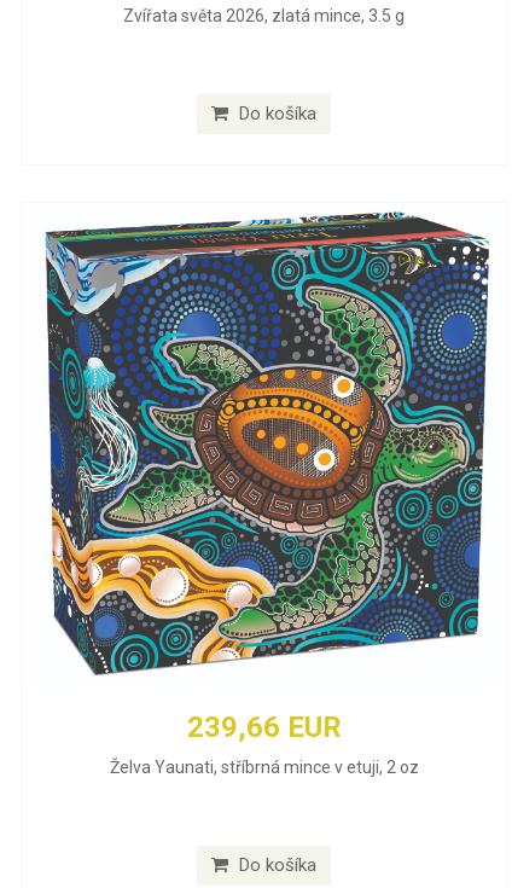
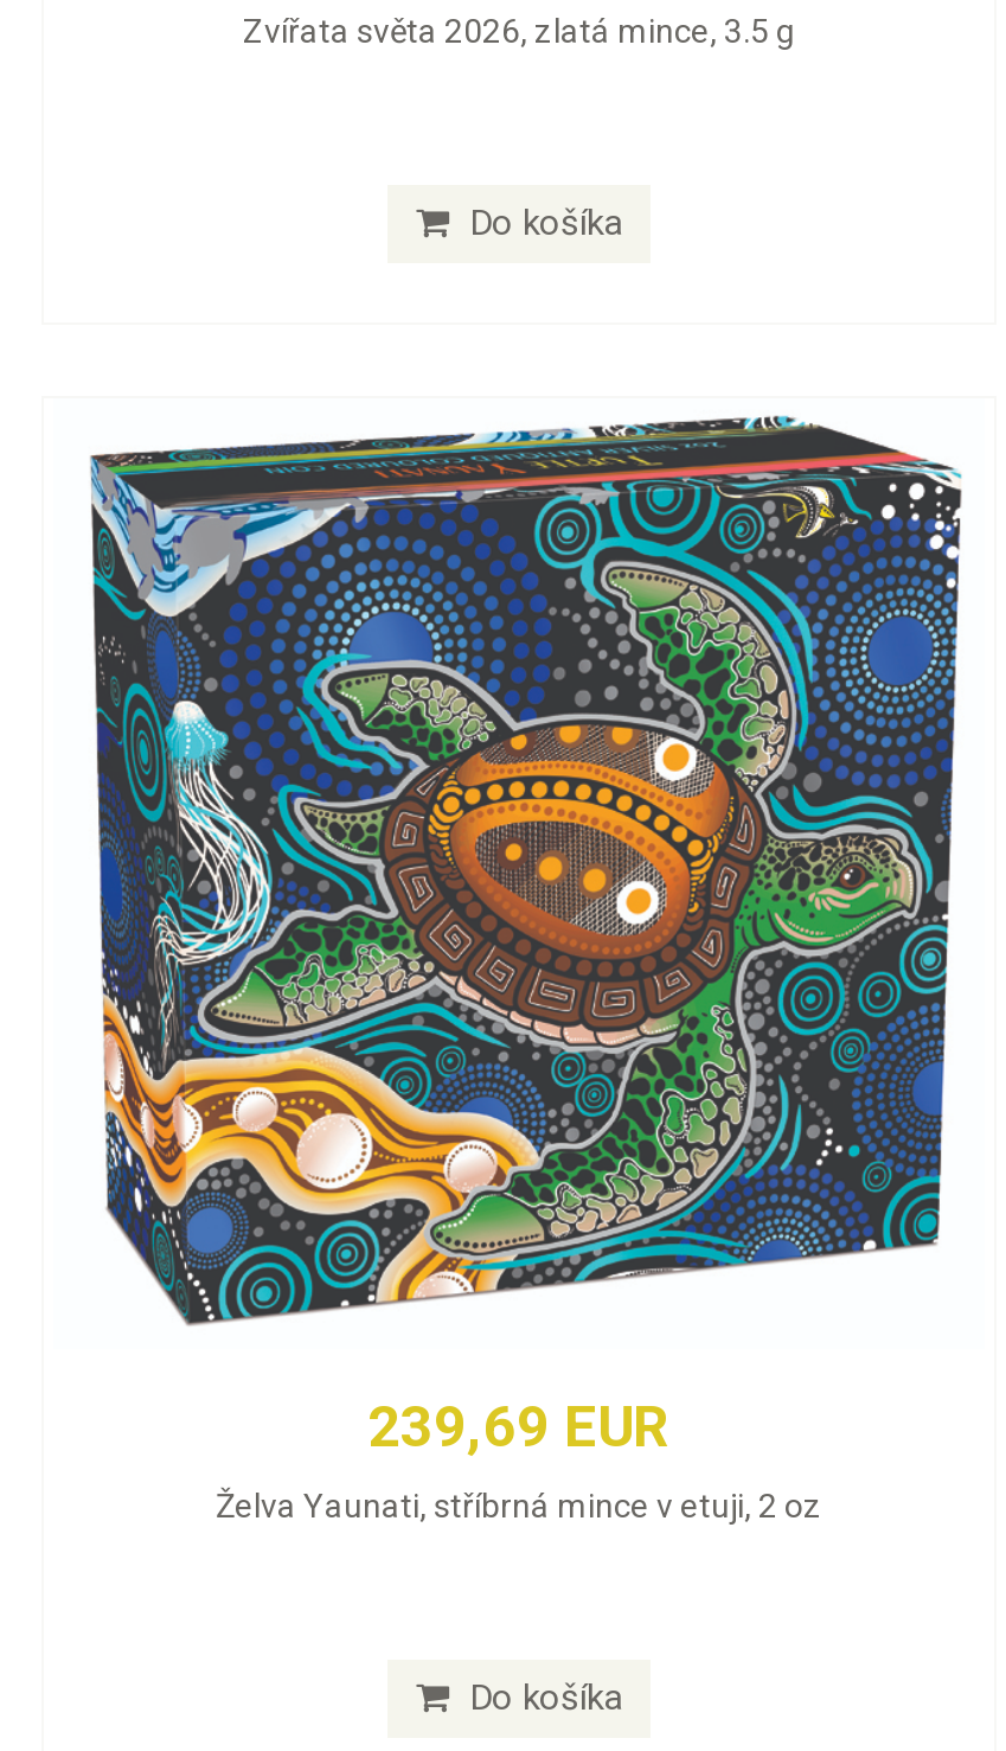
[187,711,341,745] 239,66 EUR -> [367,1395,671,1461] 239,69 EUR

